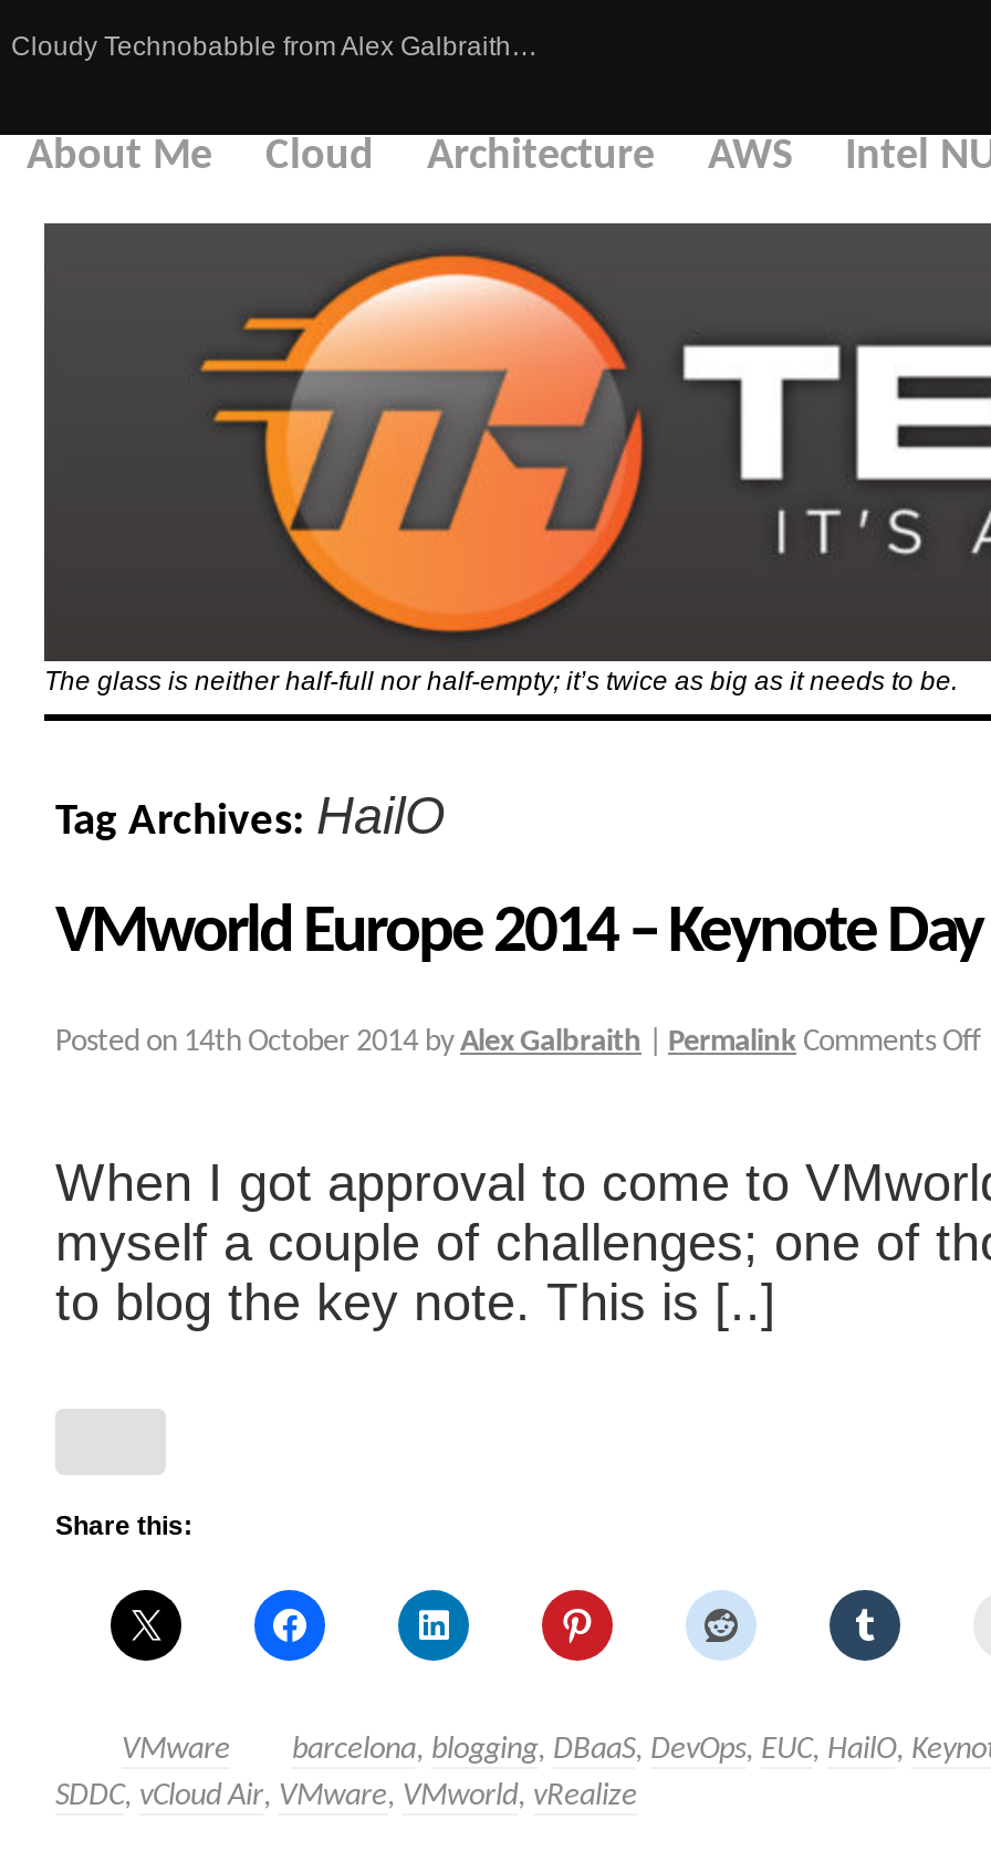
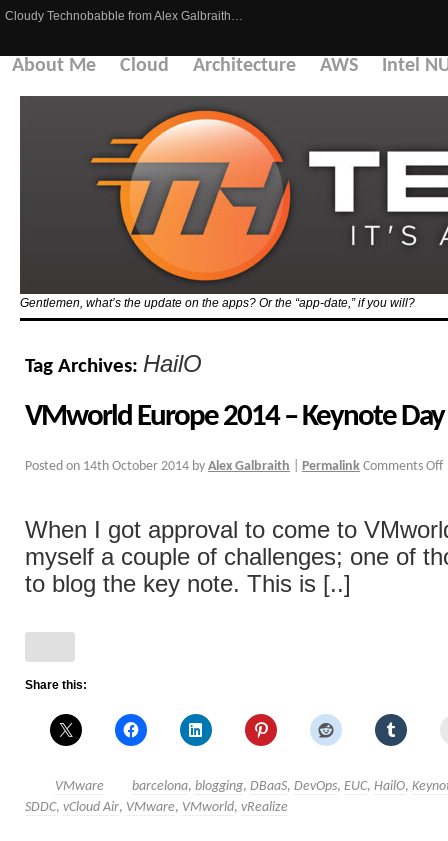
[44,666,958,697] The glass is neither half-full nor half-empty; it’s twice as big as it needs to be. -> [20,296,415,310] Gentlemen, what’s the update on the apps? Or the “app-date,” if you will?

